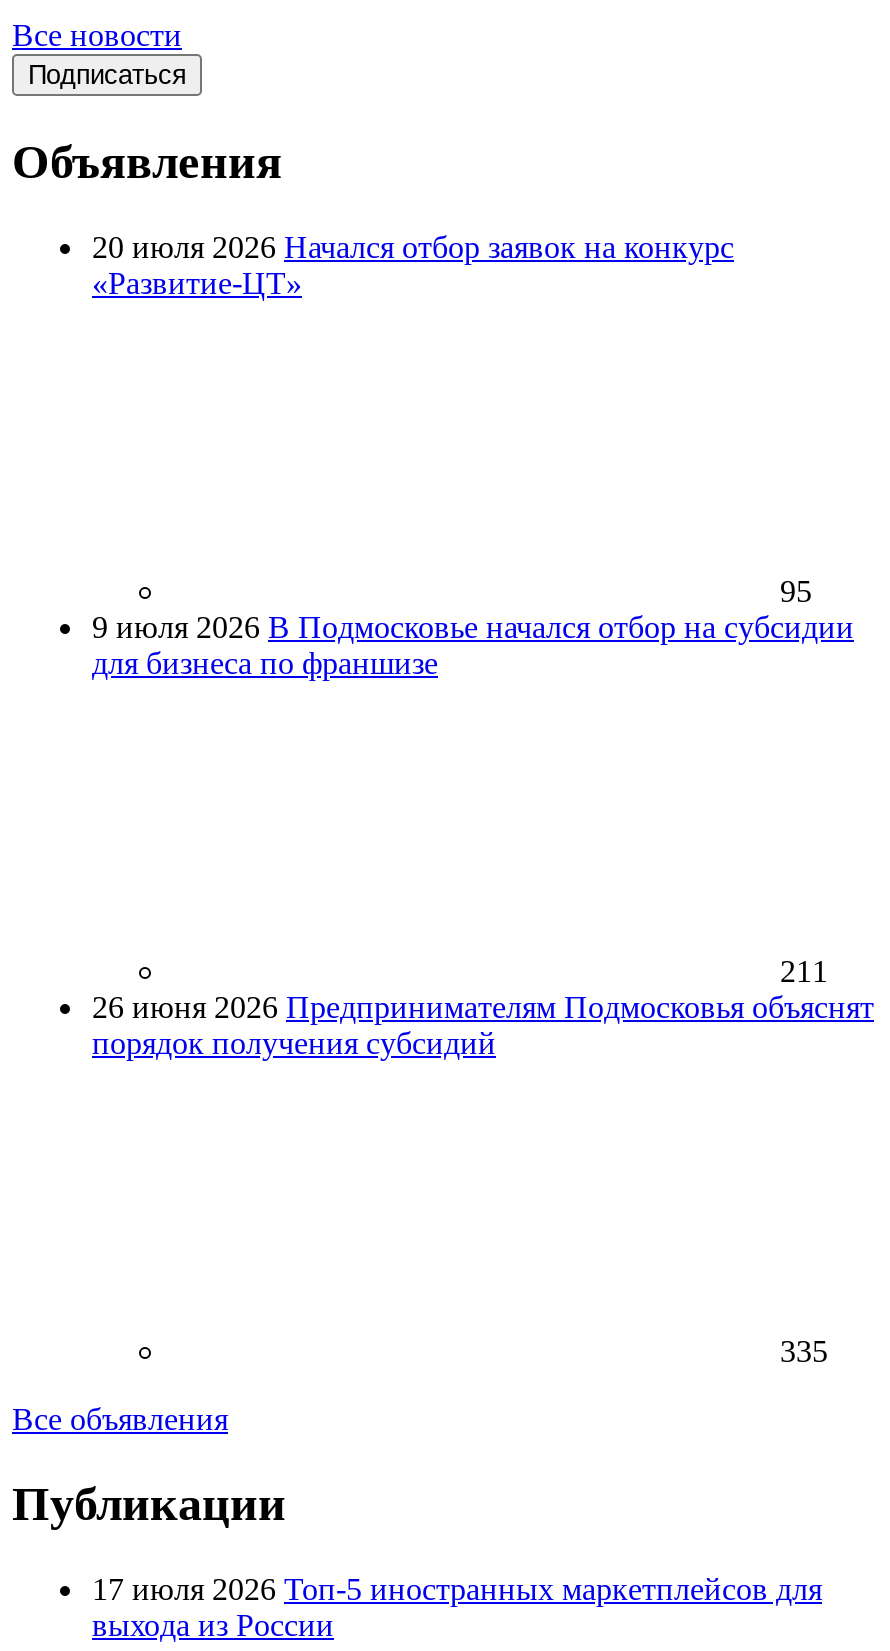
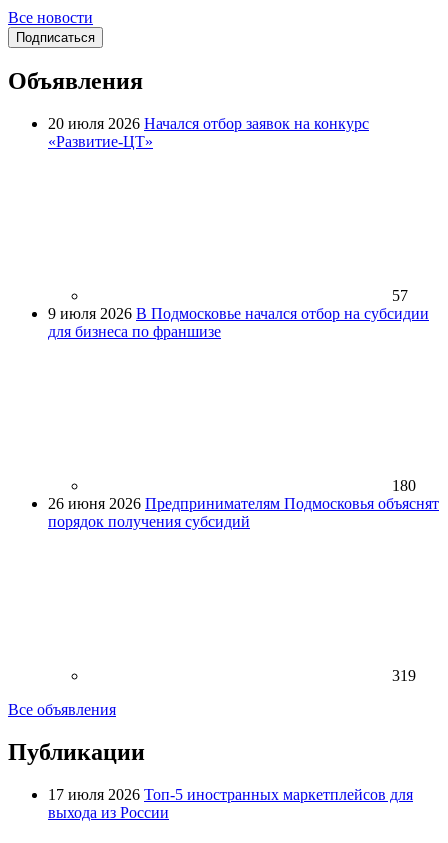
[780,574,812,608] 95 -> [392,287,408,304] 57
[780,954,828,988] 211 -> [392,477,416,494] 180
[780,1334,828,1368] 335 -> [392,667,416,684] 319

